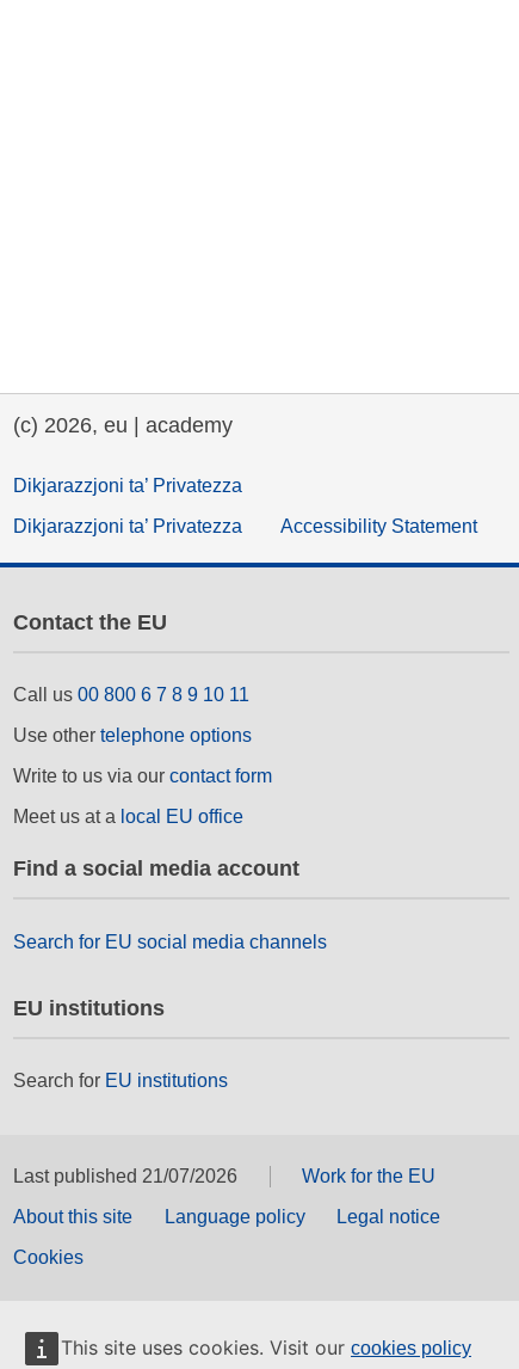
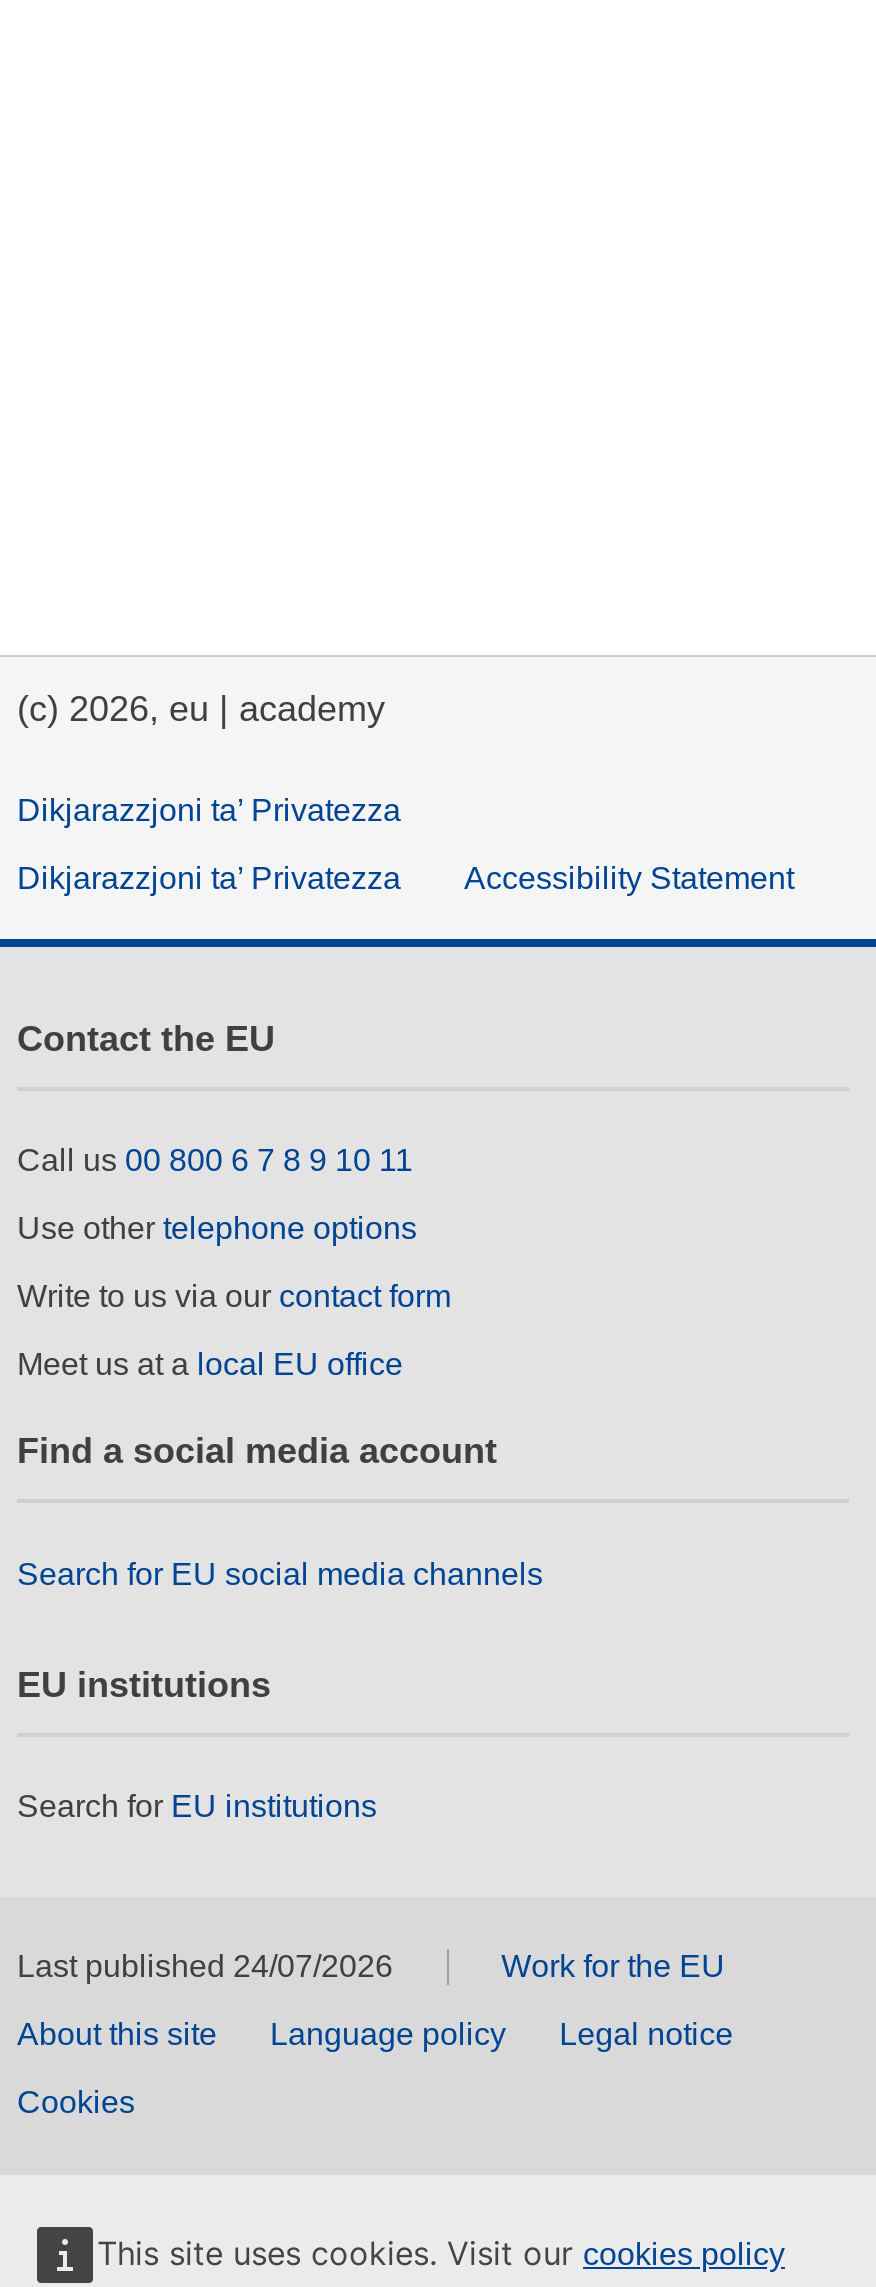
[13,1167,237,1187] Last published 21/07/2026 -> [17,1950,393,1984] Last published 24/07/2026

